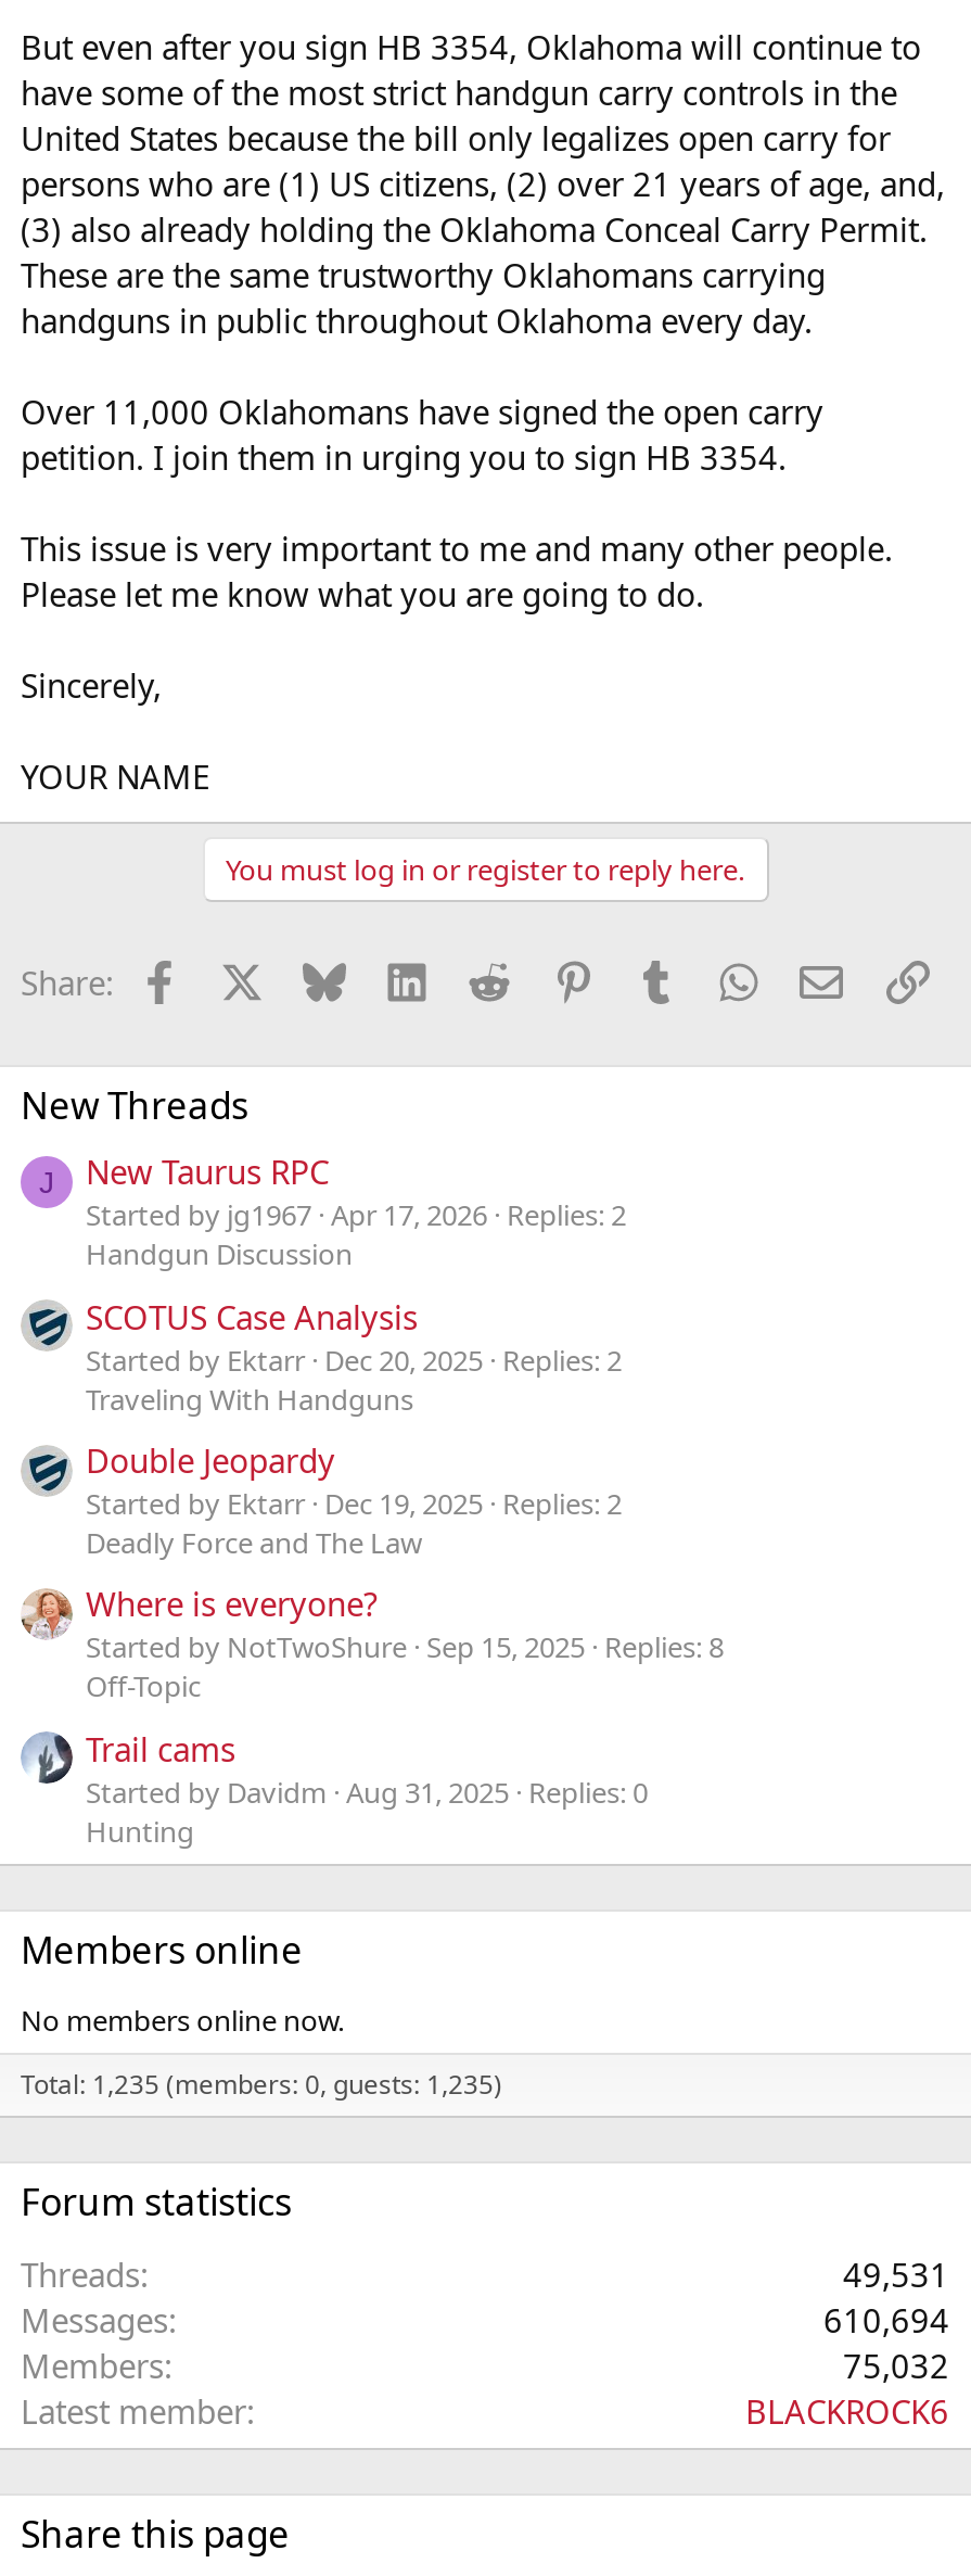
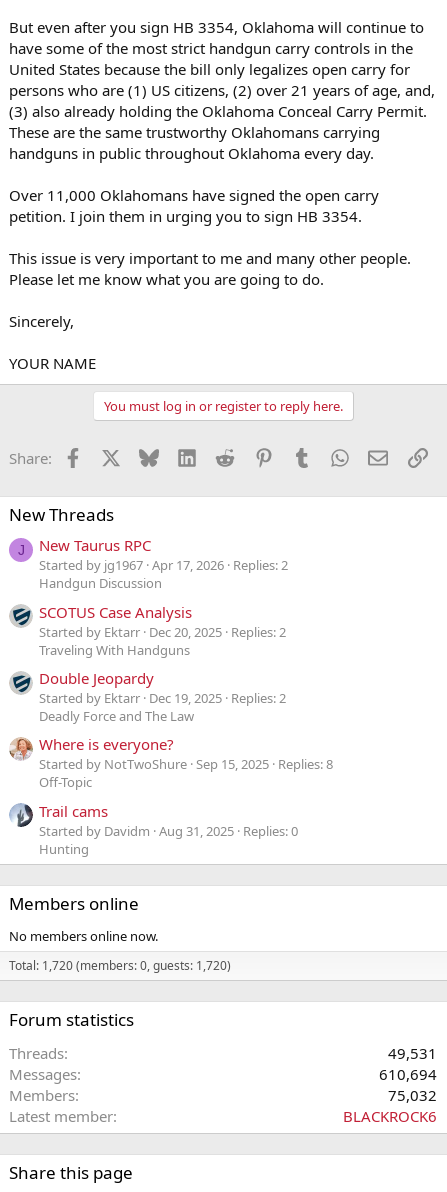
[21,2065,502,2102] Total: 1,235 (members: 0, guests: 1,235) -> [9,957,231,974] Total: 1,720 (members: 0, guests: 1,720)

